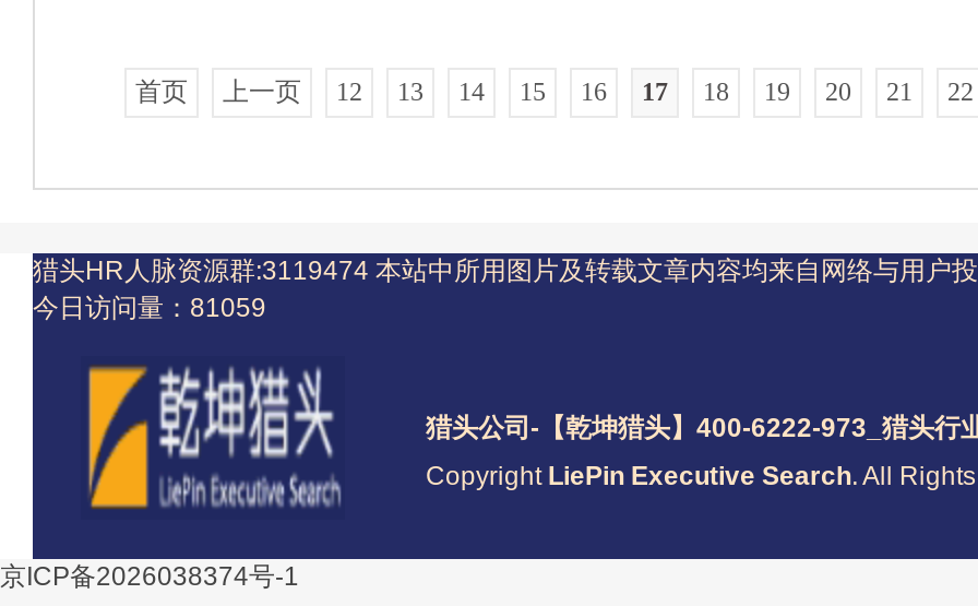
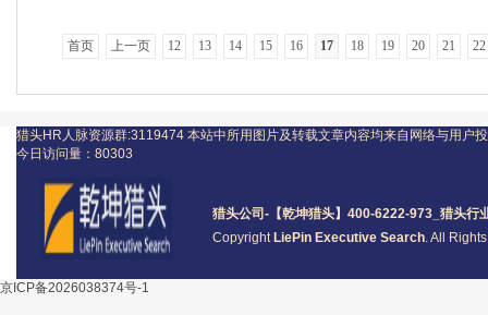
[33,293,266,324] 今日访问量：81059 -> [16,146,133,162] 今日访问量：80303

